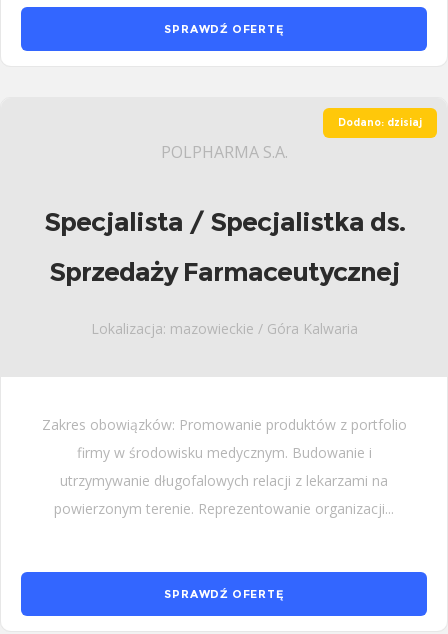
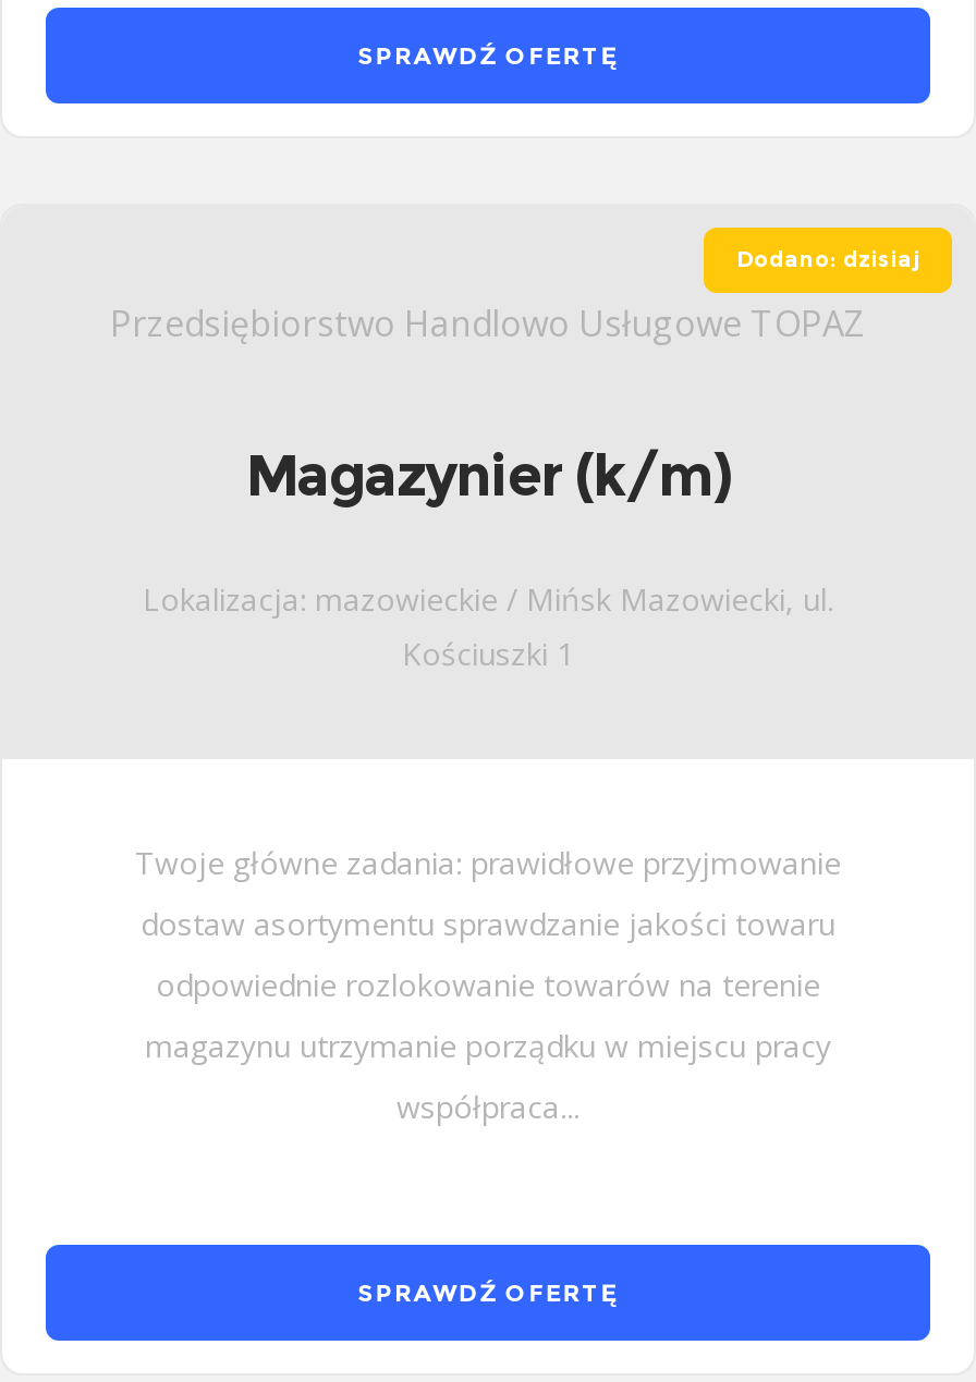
[160,141,287,163] POLPHARMA S.A. -> [110,300,866,348] Przedsiębiorstwo Handlowo Usługowe TOPAZ
[43,206,404,238] Specjalista / Specjalistka ds. -> [246,441,730,511] Magazynier (k/m)
[48,256,399,288] Sprzedaży Farmaceutycznej -> [143,579,833,675] Lokalizacja: mazowieckie / Mińsk Mazowiecki, ul. | Kościuszki 1
[90,319,357,338] Lokalizacja: mazowieckie / Góra Kalwaria -> [135,842,841,884] Twoje główne zadania: prawidłowe przyjmowanie
[41,415,406,434] Zakres obowiązków: Promowanie produktów z portfolio -> [141,903,835,945] dostaw asortymentu sprawdzanie jakości towaru
[76,443,371,462] firmy w środowisku medycznym. Budowanie i -> [156,964,820,1006] odpowiednie rozlokowanie towarów na terenie
[60,471,388,490] utrzymywanie długofalowych relacji z lekarzami na -> [145,1025,831,1067] magazynu utrzymanie porządku w miejscu pracy
[54,499,394,518] powierzonym terenie. Reprezentowanie organizacji... -> [396,1086,579,1128] współpraca...

